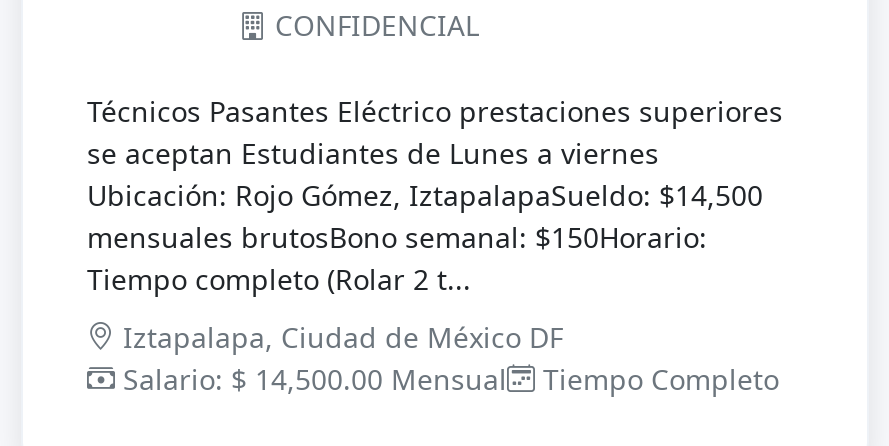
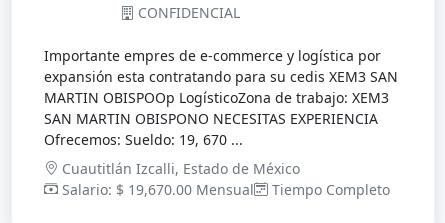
[87,91,783,297] Técnicos Pasantes Eléctrico prestaciones superiores | se aceptan Estudiantes de Lunes a viernes | Ubicación: Rojo Gómez, IztapalapaSueldo: $14,500 | mensuales brutosBono semanal: $150Horario: | Tiempo completo (Rolar 2 t... -> [44,46,398,149] Importante empres de e-commerce y logística por | expansión esta contratando para su cedis XEM3 SAN | MARTIN OBISPOOp LogísticoZona de trabajo: XEM3 | SAN MARTIN OBISPONO NECESITAS EXPERIENCIA | Ofrecemos: Sueldo: 19, 670 ...
[123,317,563,397] Iztapalapa, Ciudad de México DF | Salario: $ 14,500.00 Mensual -> [62,159,300,199] Cuautitlán Izcalli, Estado de México | Salario: $ 19,670.00 Mensual

